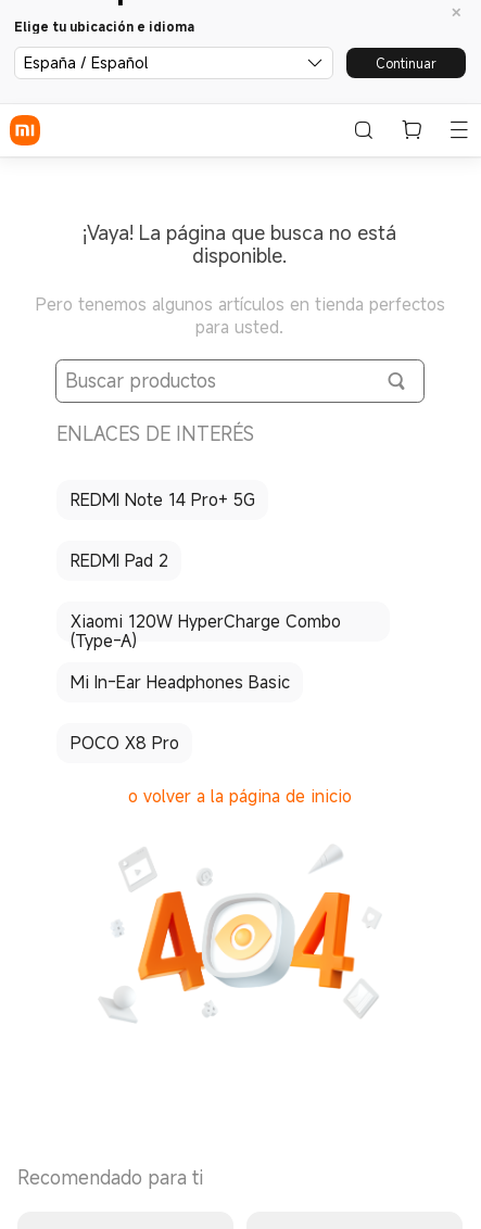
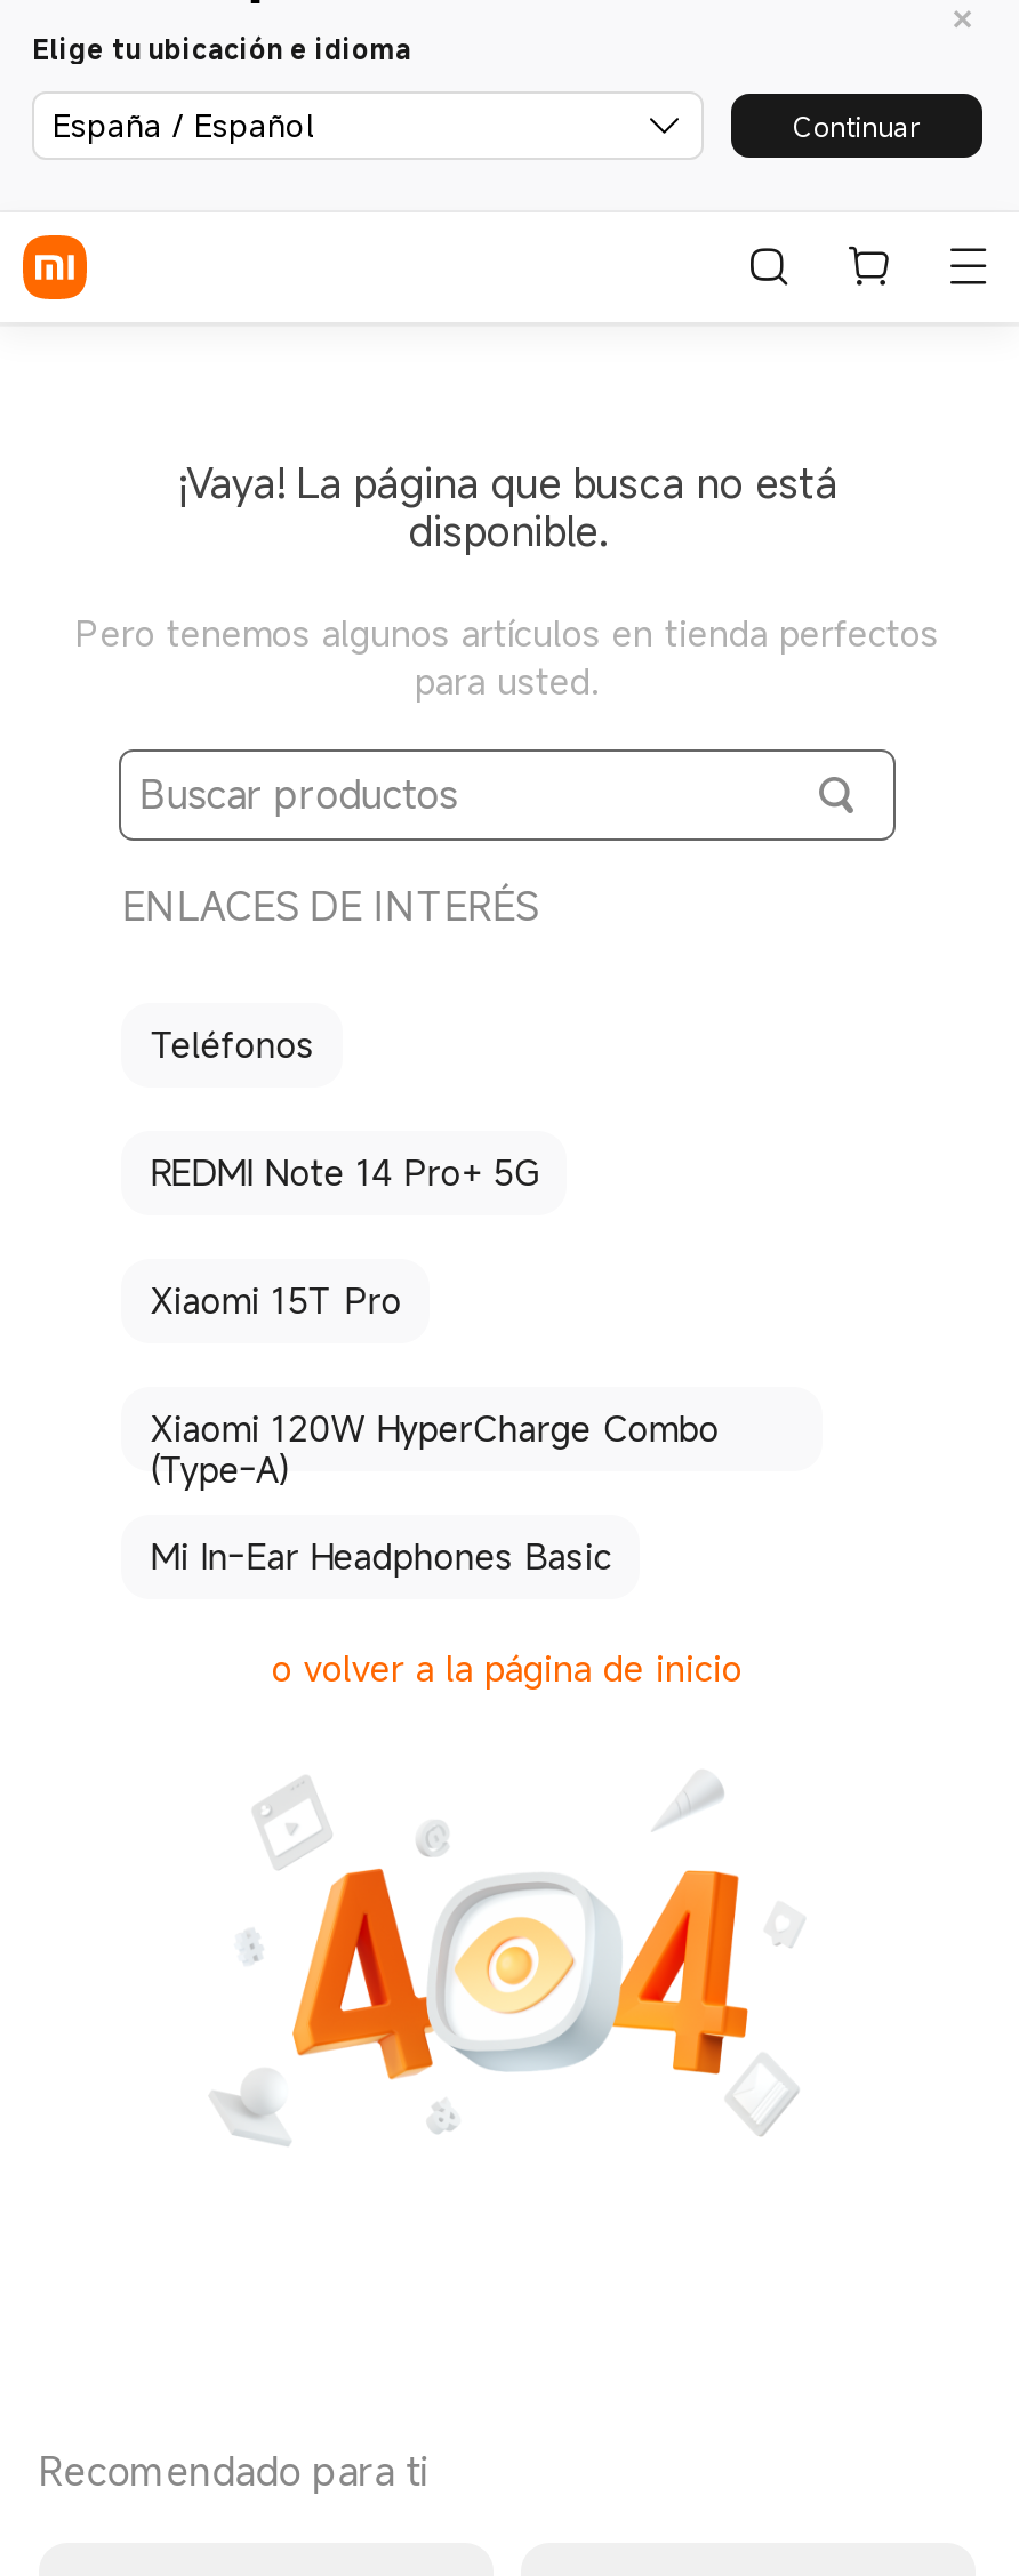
none -> [150,1022,315,1068] Teléfonos
moved [70,489,255,511] -> [150,1150,539,1196]: REDMI Note 14 Pro+ 5G
[70,550,168,572] REDMI Pad 2 -> [150,1278,402,1324] Xiaomi 15T Pro
moved [70,611,341,693] -> [150,1406,719,1580]: Xiaomi 120W HyperCharge Combo | (Type-A) | Mi In-Ear Headphones Basic
[70,732,179,754] POCO X8 Pro -> none

